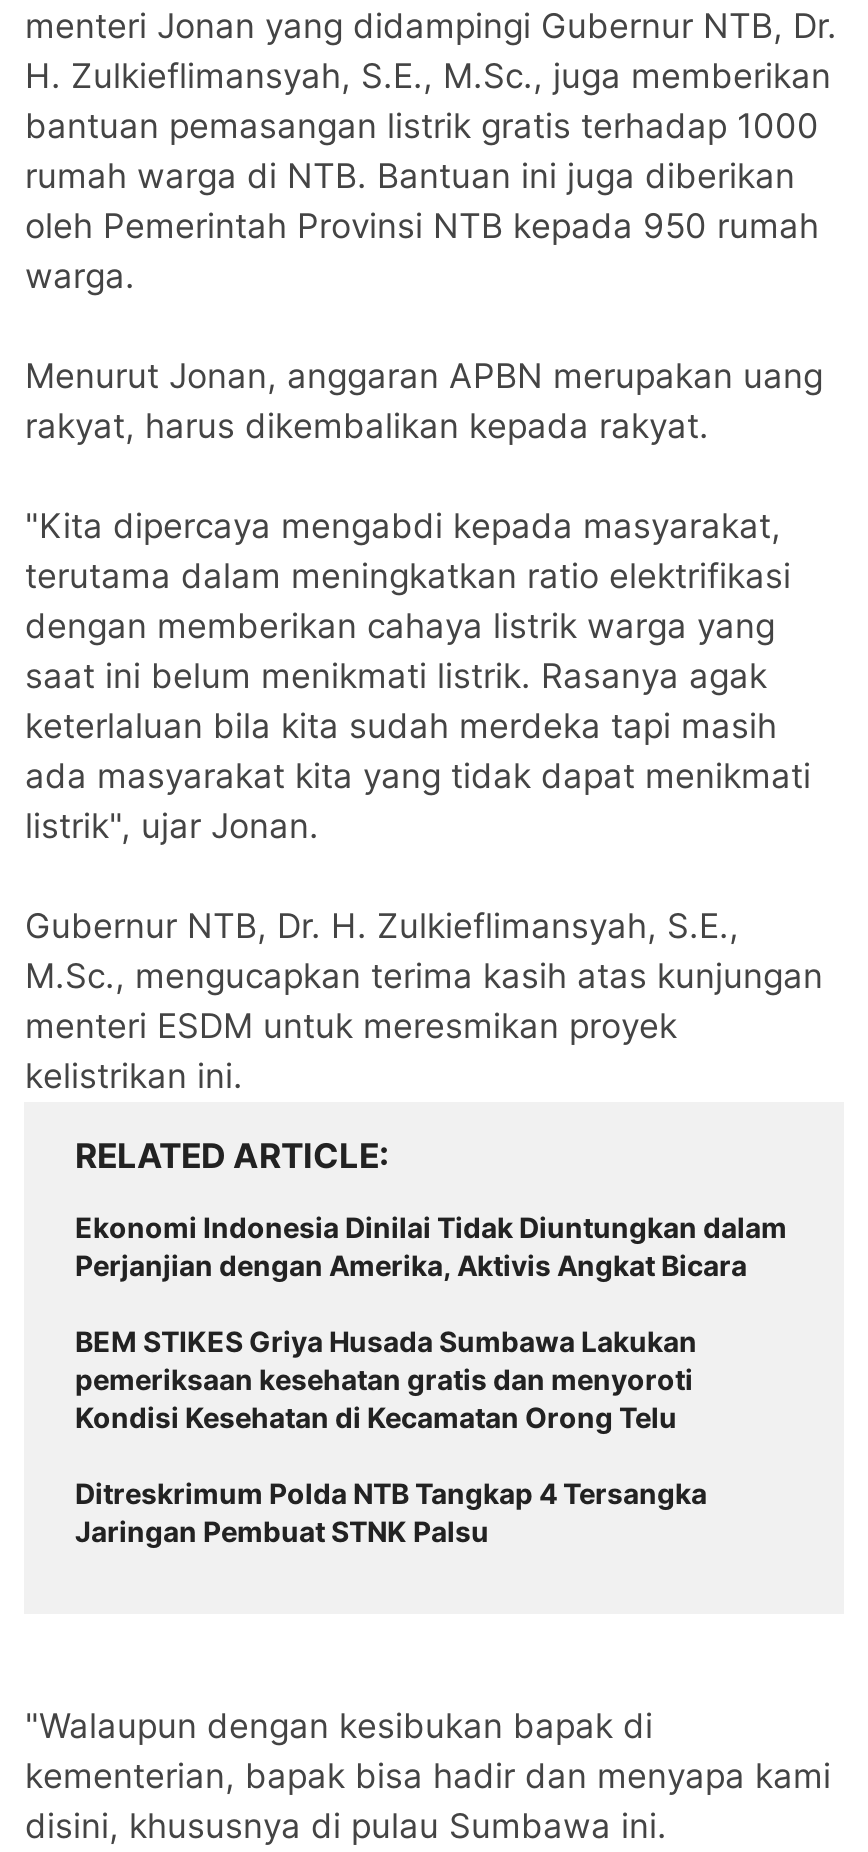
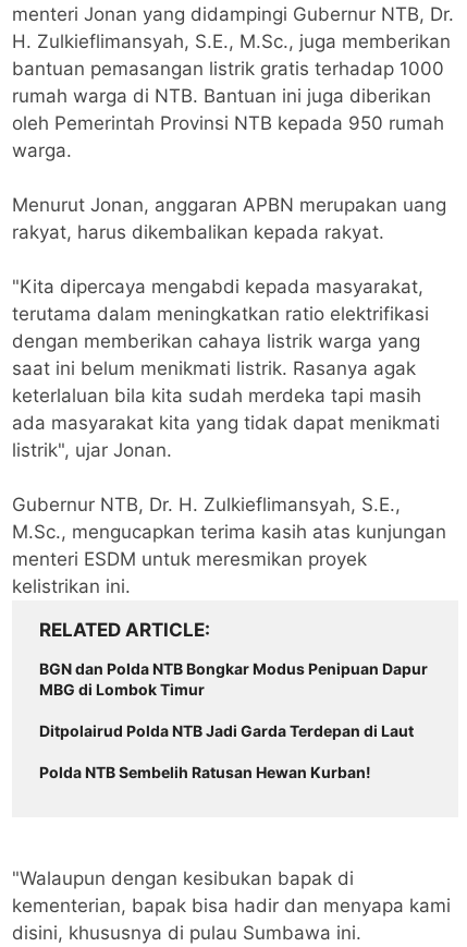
[75,1210,787,1282] Ekonomi Indonesia Dinilai Tidak Diuntungkan dalam | Perjanjian dengan Amerika, Aktivis Angkat Bicara -> [40,659,428,699] BGN dan Polda NTB Bongkar Modus Penipuan Dapur | MBG di Lombok Timur
[75,1324,697,1434] BEM STIKES Griya Husada Sumbawa Lakukan | pemeriksaan kesehatan gratis dan menyoroti | Kondisi Kesehatan di Kecamatan Orong Telu -> [40,721,414,740] Ditpolairud Polda NTB Jadi Garda Terdepan di Laut
[75,1476,707,1548] Ditreskrimum Polda NTB Tangkap 4 Tersangka | Jaringan Pembuat STNK Palsu -> [40,763,372,781] Polda NTB Sembelih Ratusan Hewan Kurban!

